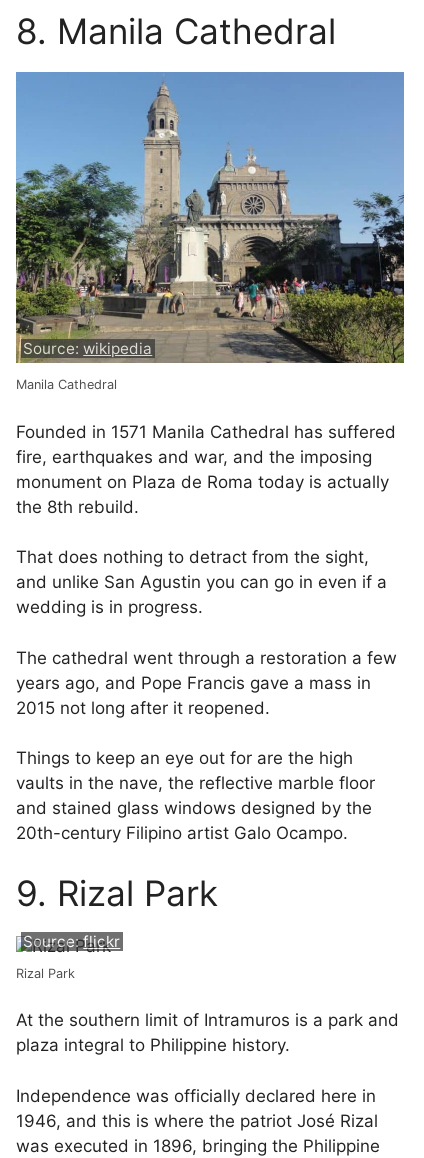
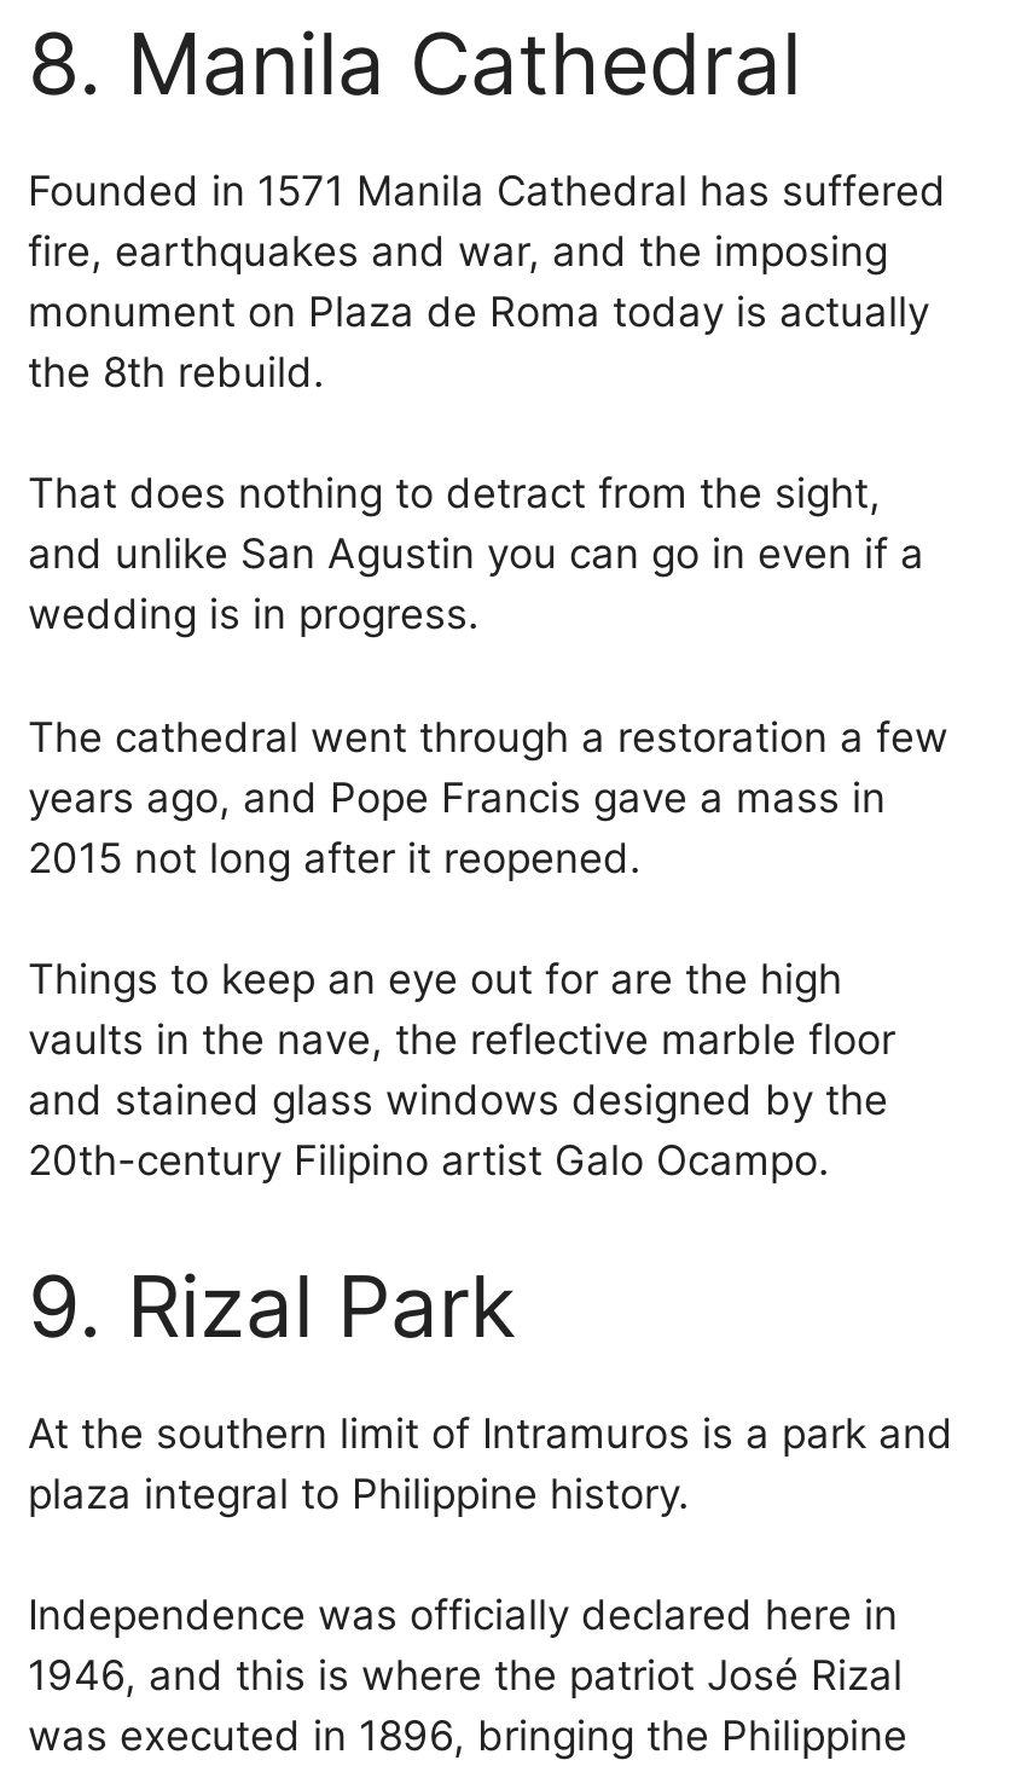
[15,71,405,392] [image] | Source:wikipedia | Manila Cathedral -> none
[16,931,120,980] Source:flickr | Rizal Park -> none

